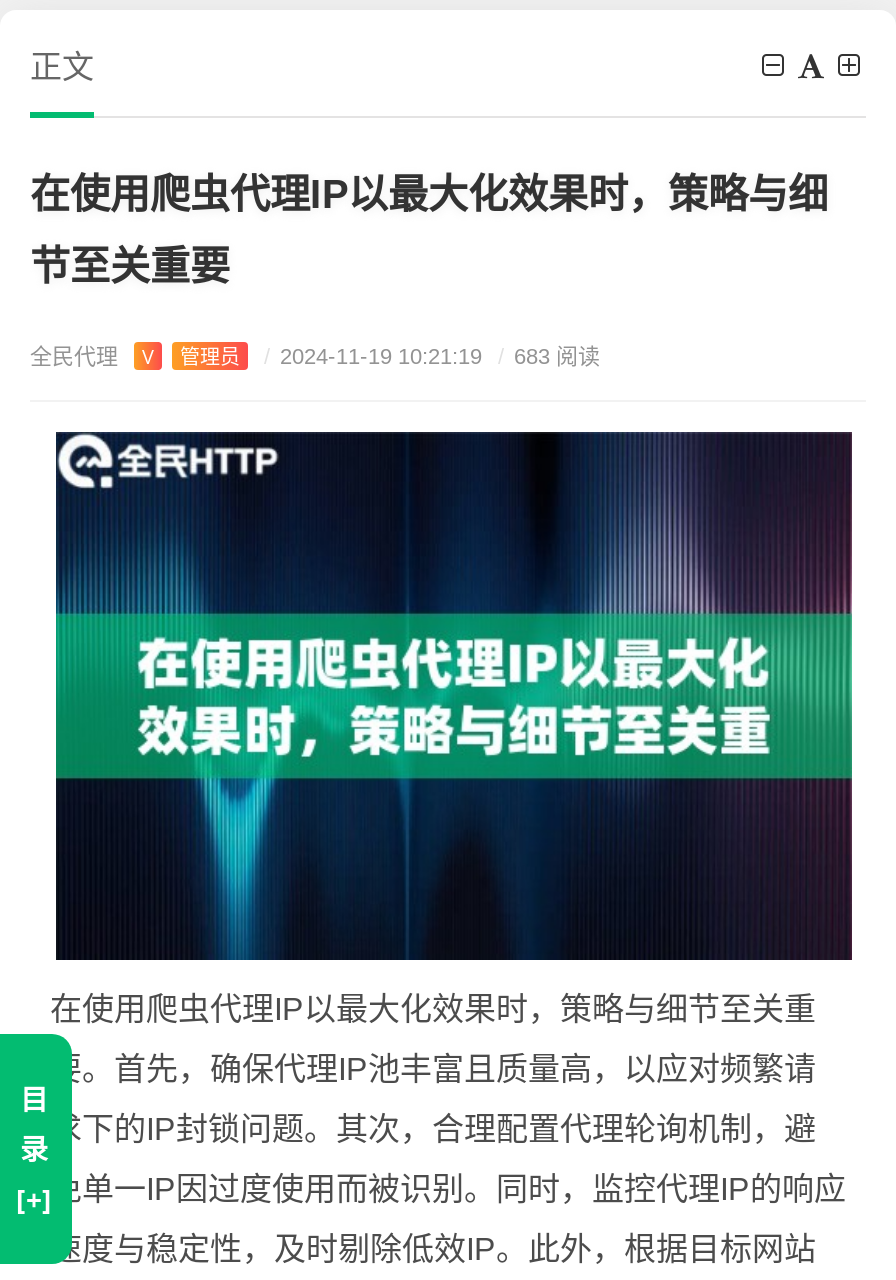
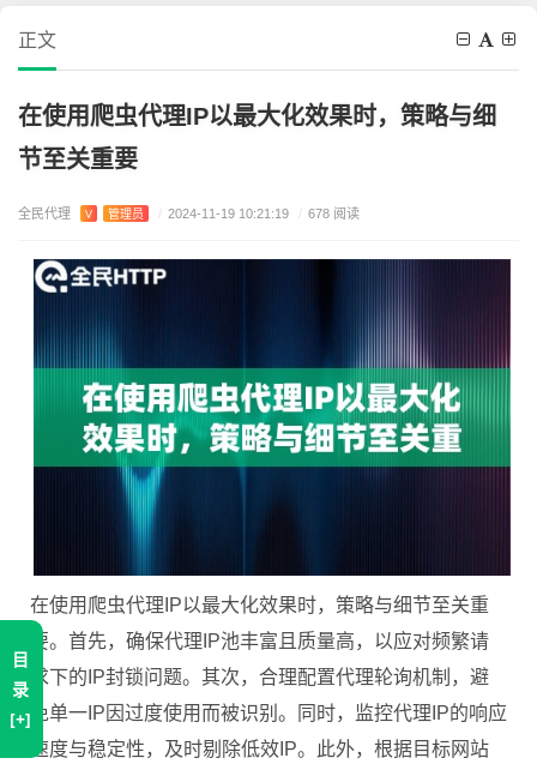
[30,340,600,370] 全民代理 V 管理员 / 2024-11-19 10:21:19 / 683 阅读 -> [18,204,360,222] 全民代理 V 管理员 / 2024-11-19 10:21:19 / 678 阅读

